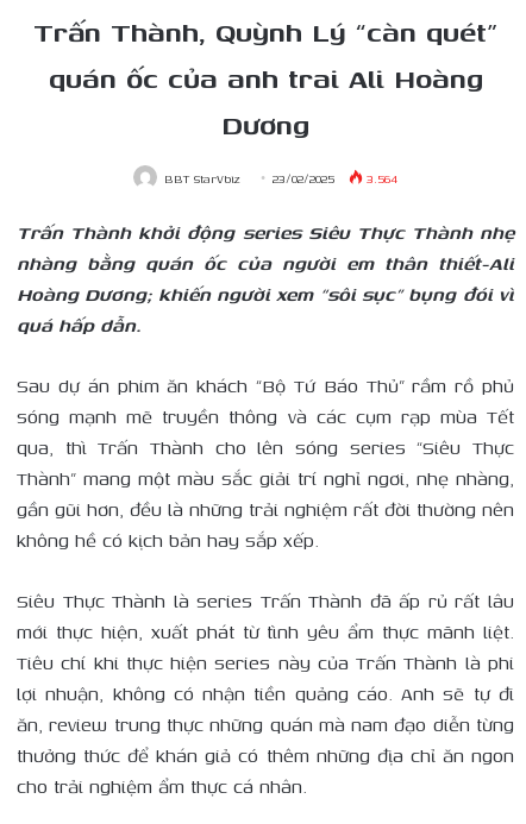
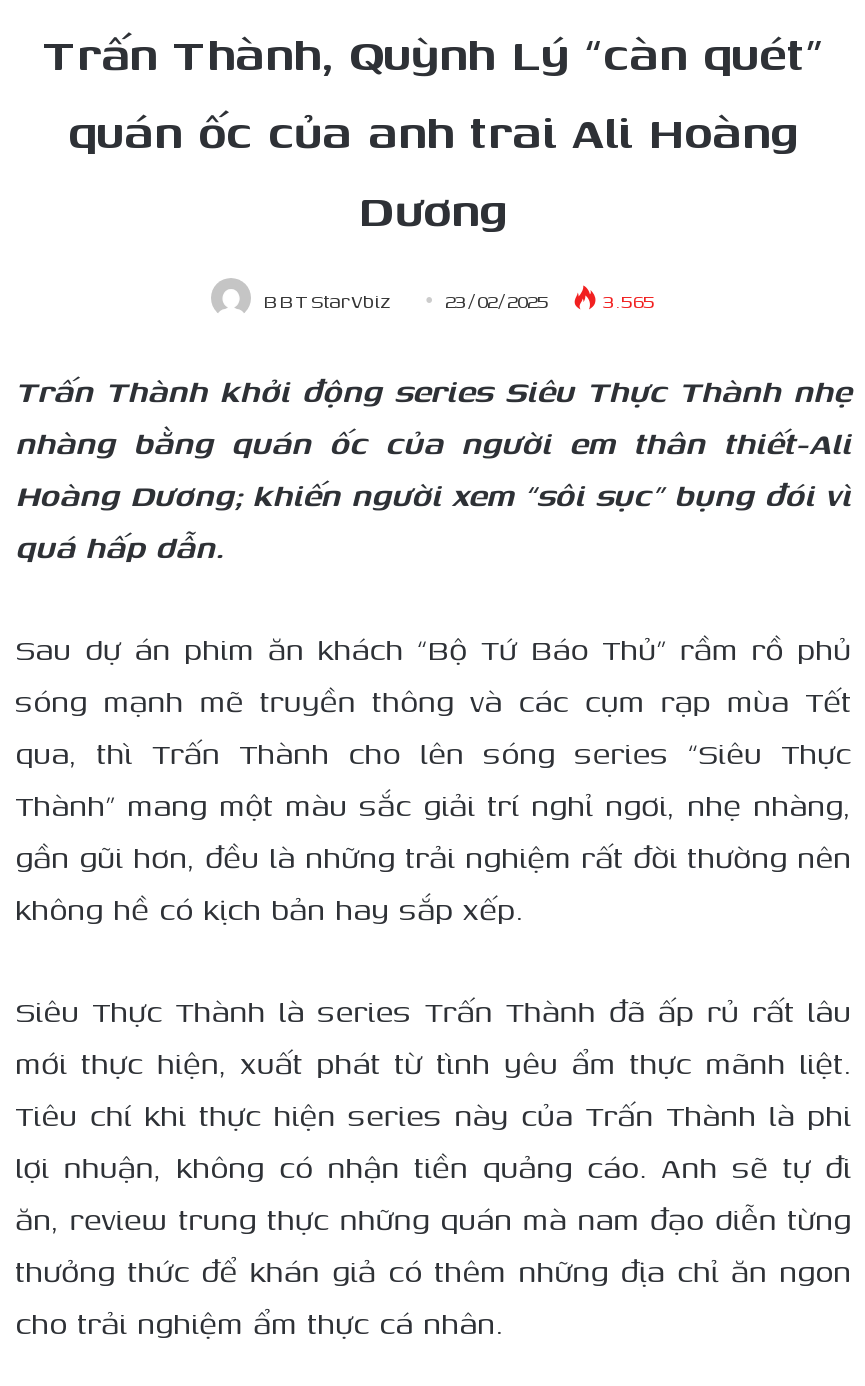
[164,170,397,188] BBT StarVbiz 23/02/2025 3.564 -> [263,285,655,315] BBT StarVbiz 23/02/2025 3.565

